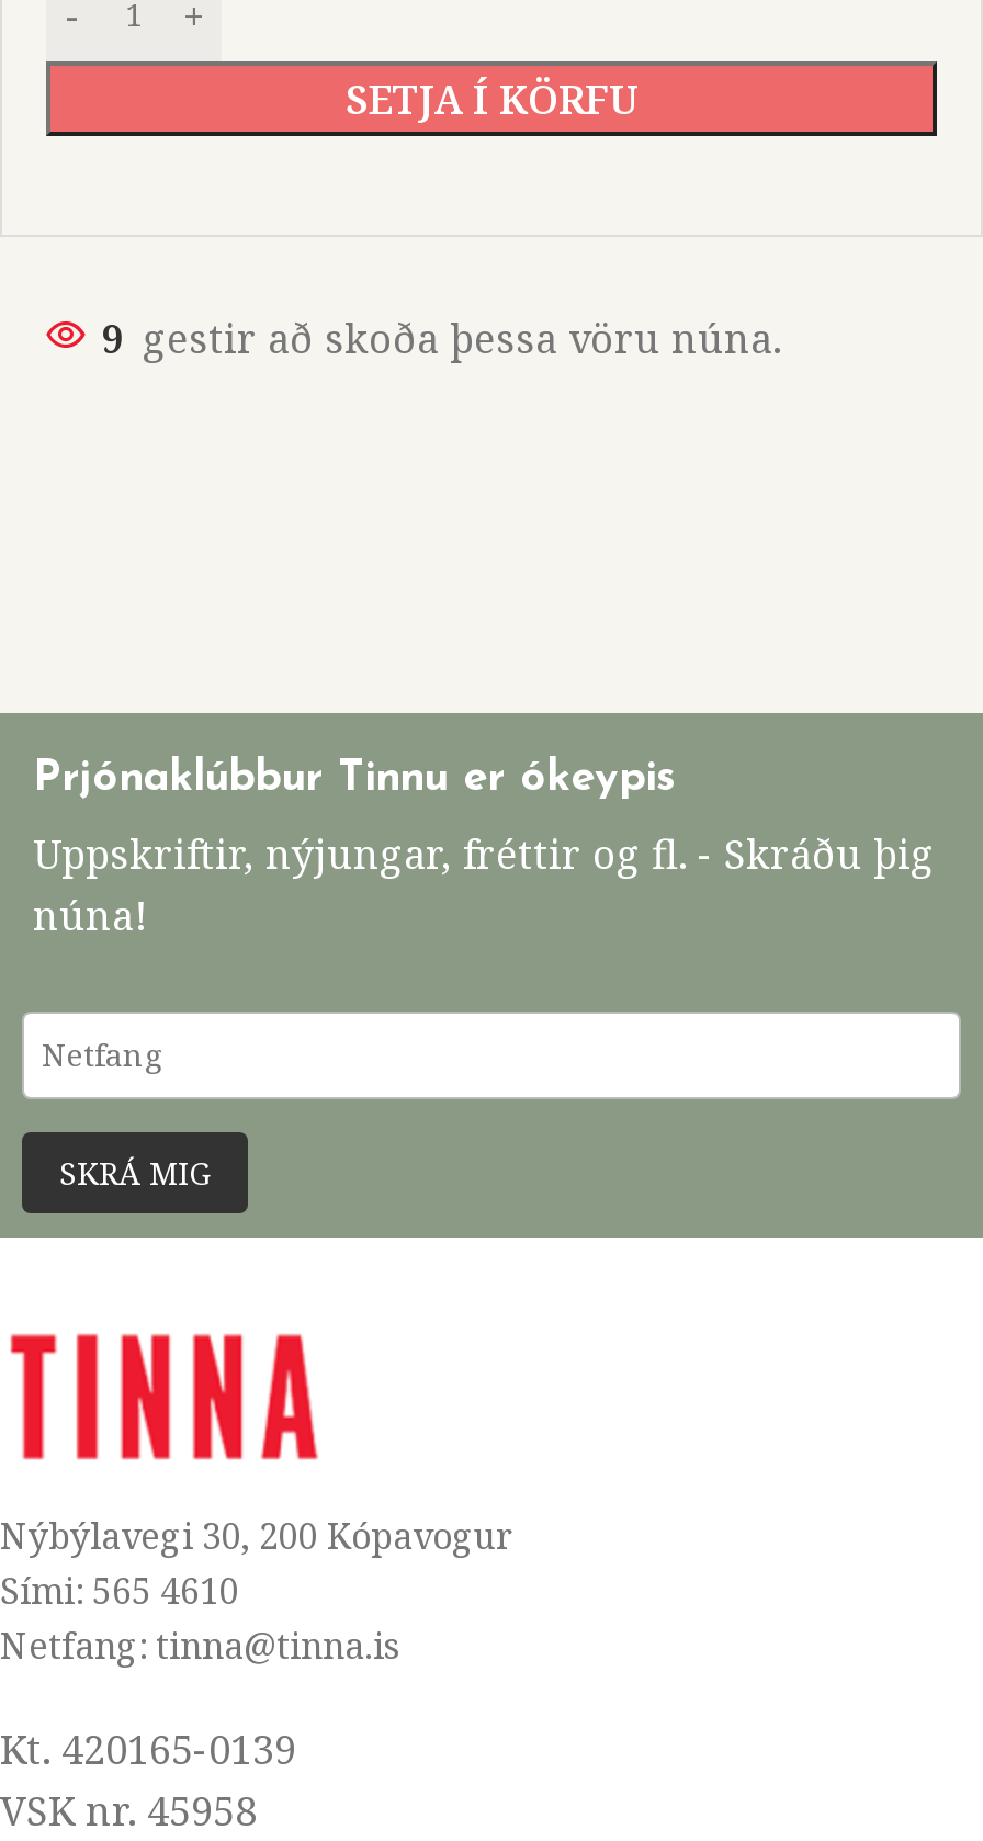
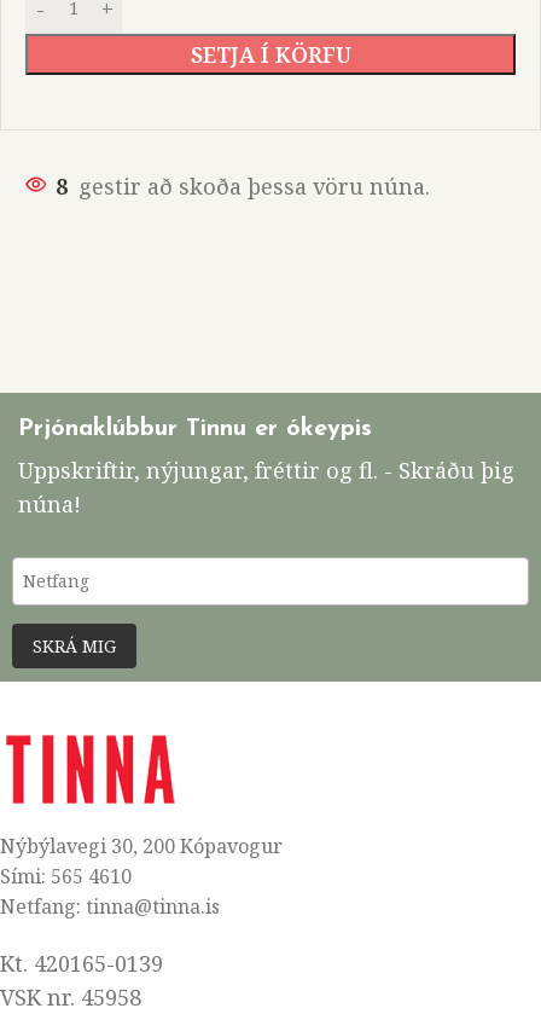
[101,311,781,364] 9 gestir að skoða þessa vöru núna. -> [56,171,430,201] 8 gestir að skoða þessa vöru núna.

